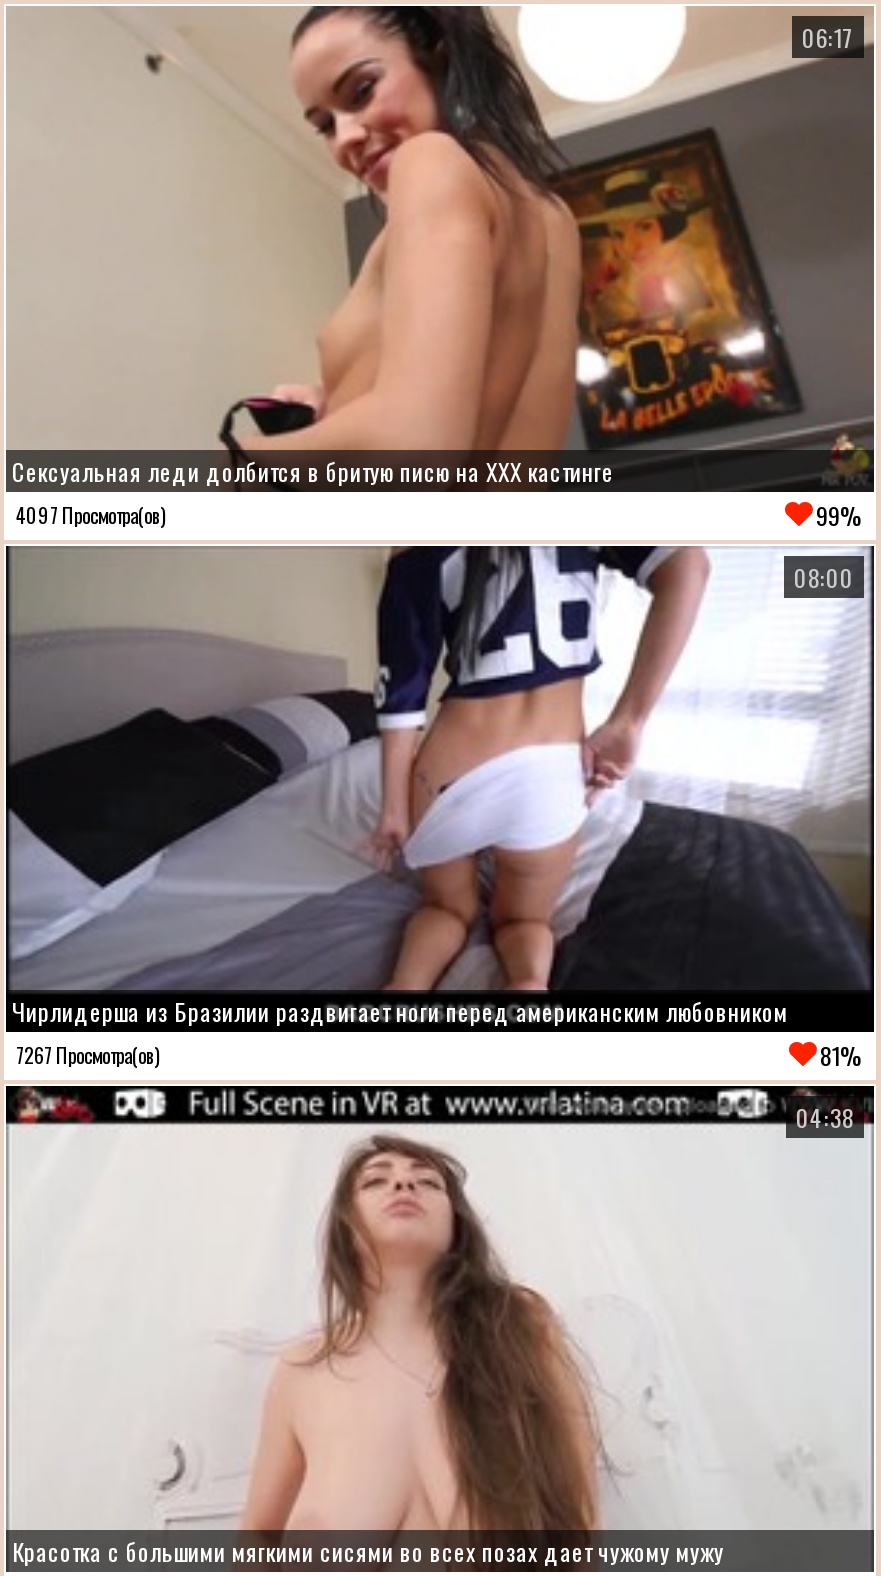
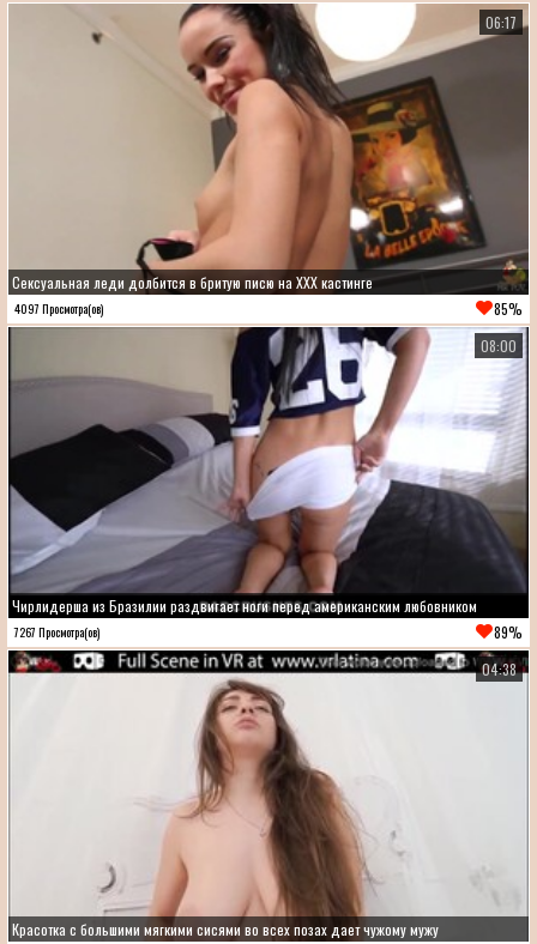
[816,499,864,533] 99% -> [494,299,523,319] 85%
[820,1039,864,1073] 81% -> [494,622,523,643] 89%

